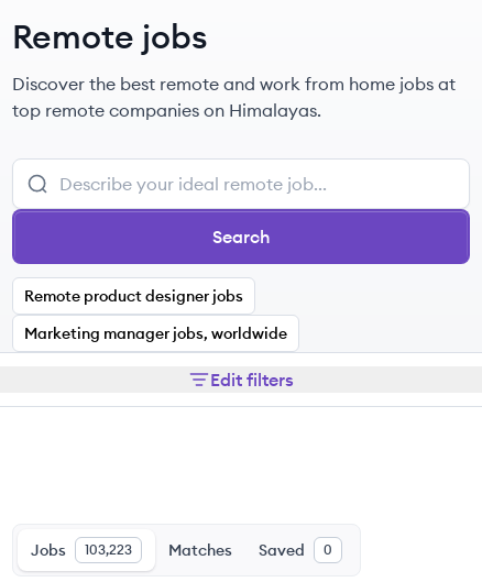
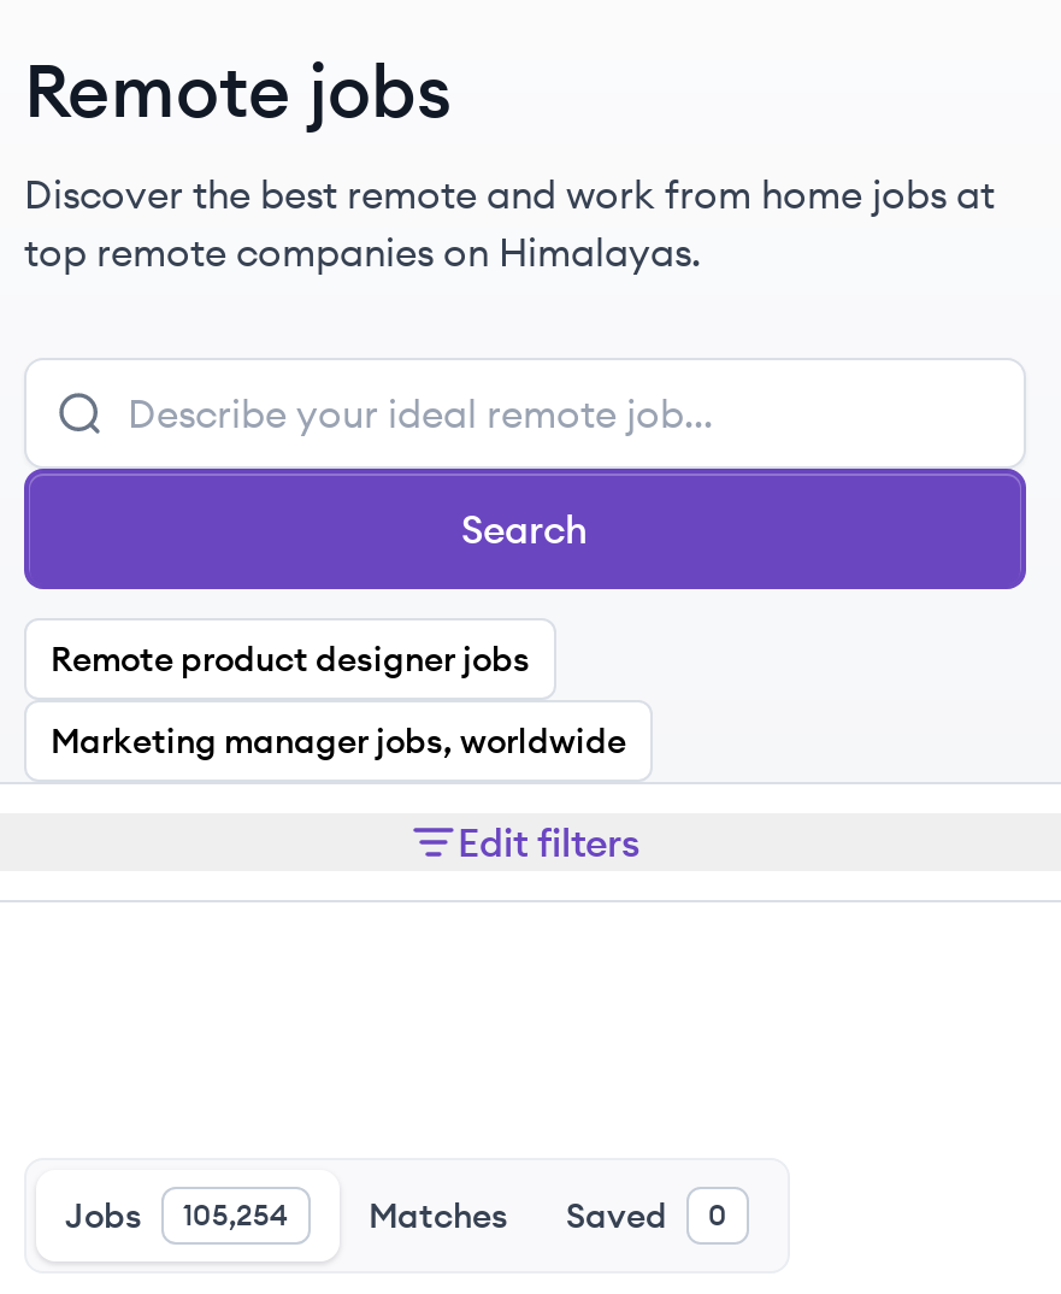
[31,540,132,560] Jobs 103,223 -> [65,1194,289,1237] Jobs 105,254

